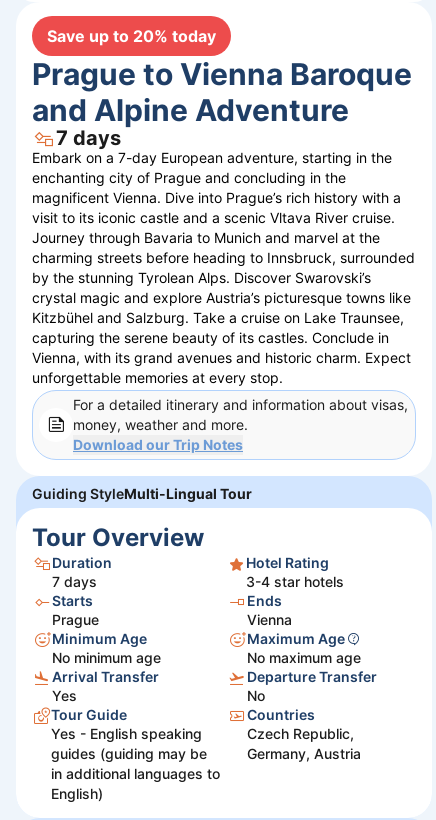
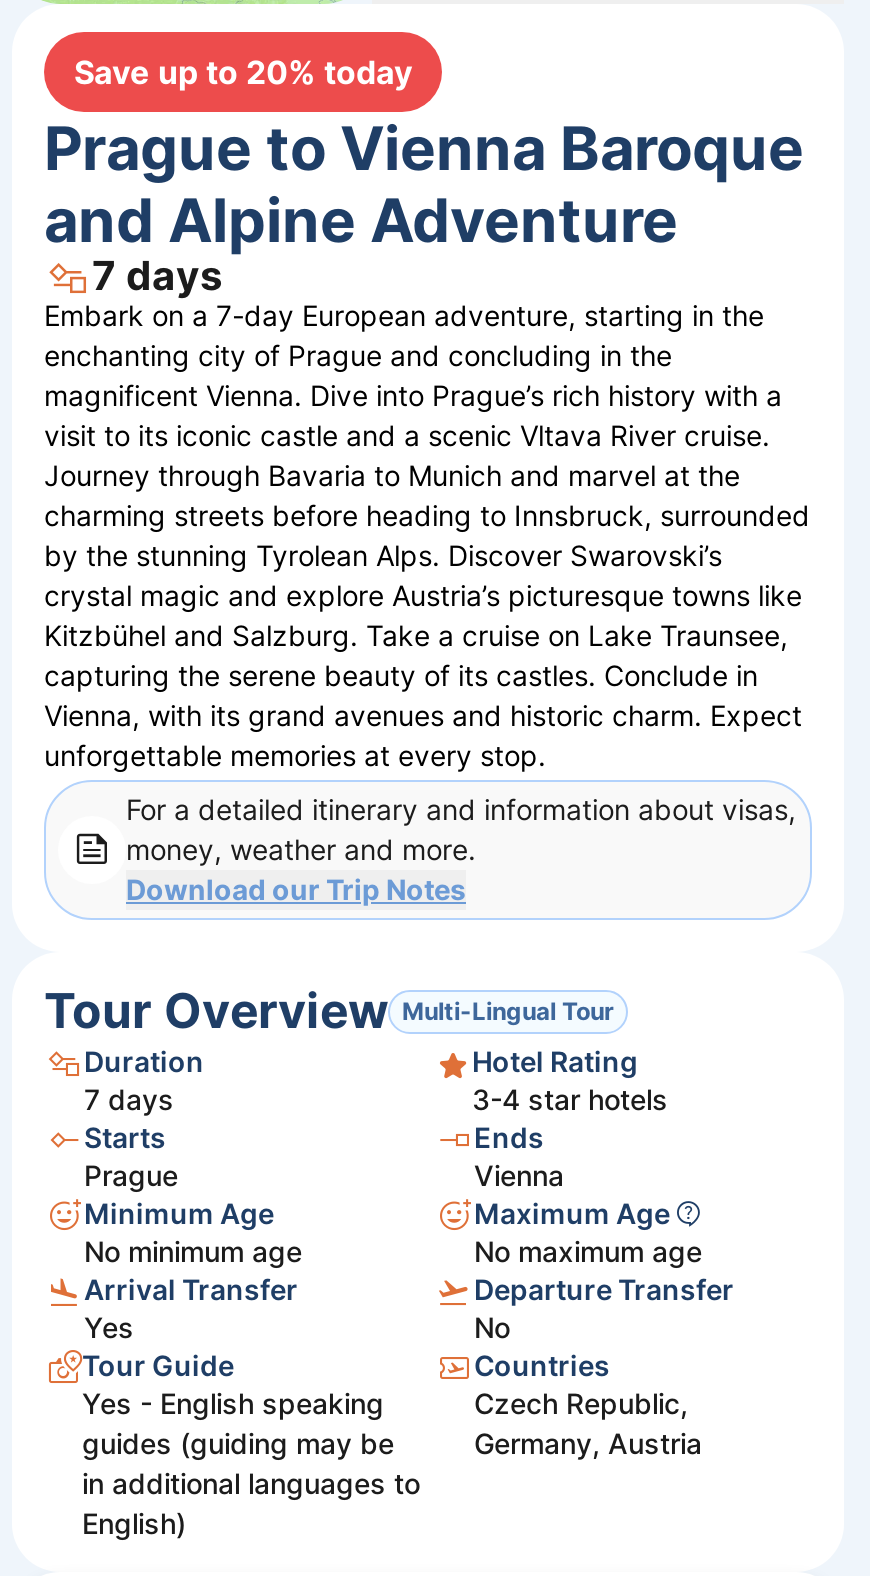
[32,485,252,552] Guiding StyleMulti-Lingual Tour | Tour Overview -> [44,982,614,1040] Tour Overview Multi-Lingual Tour

